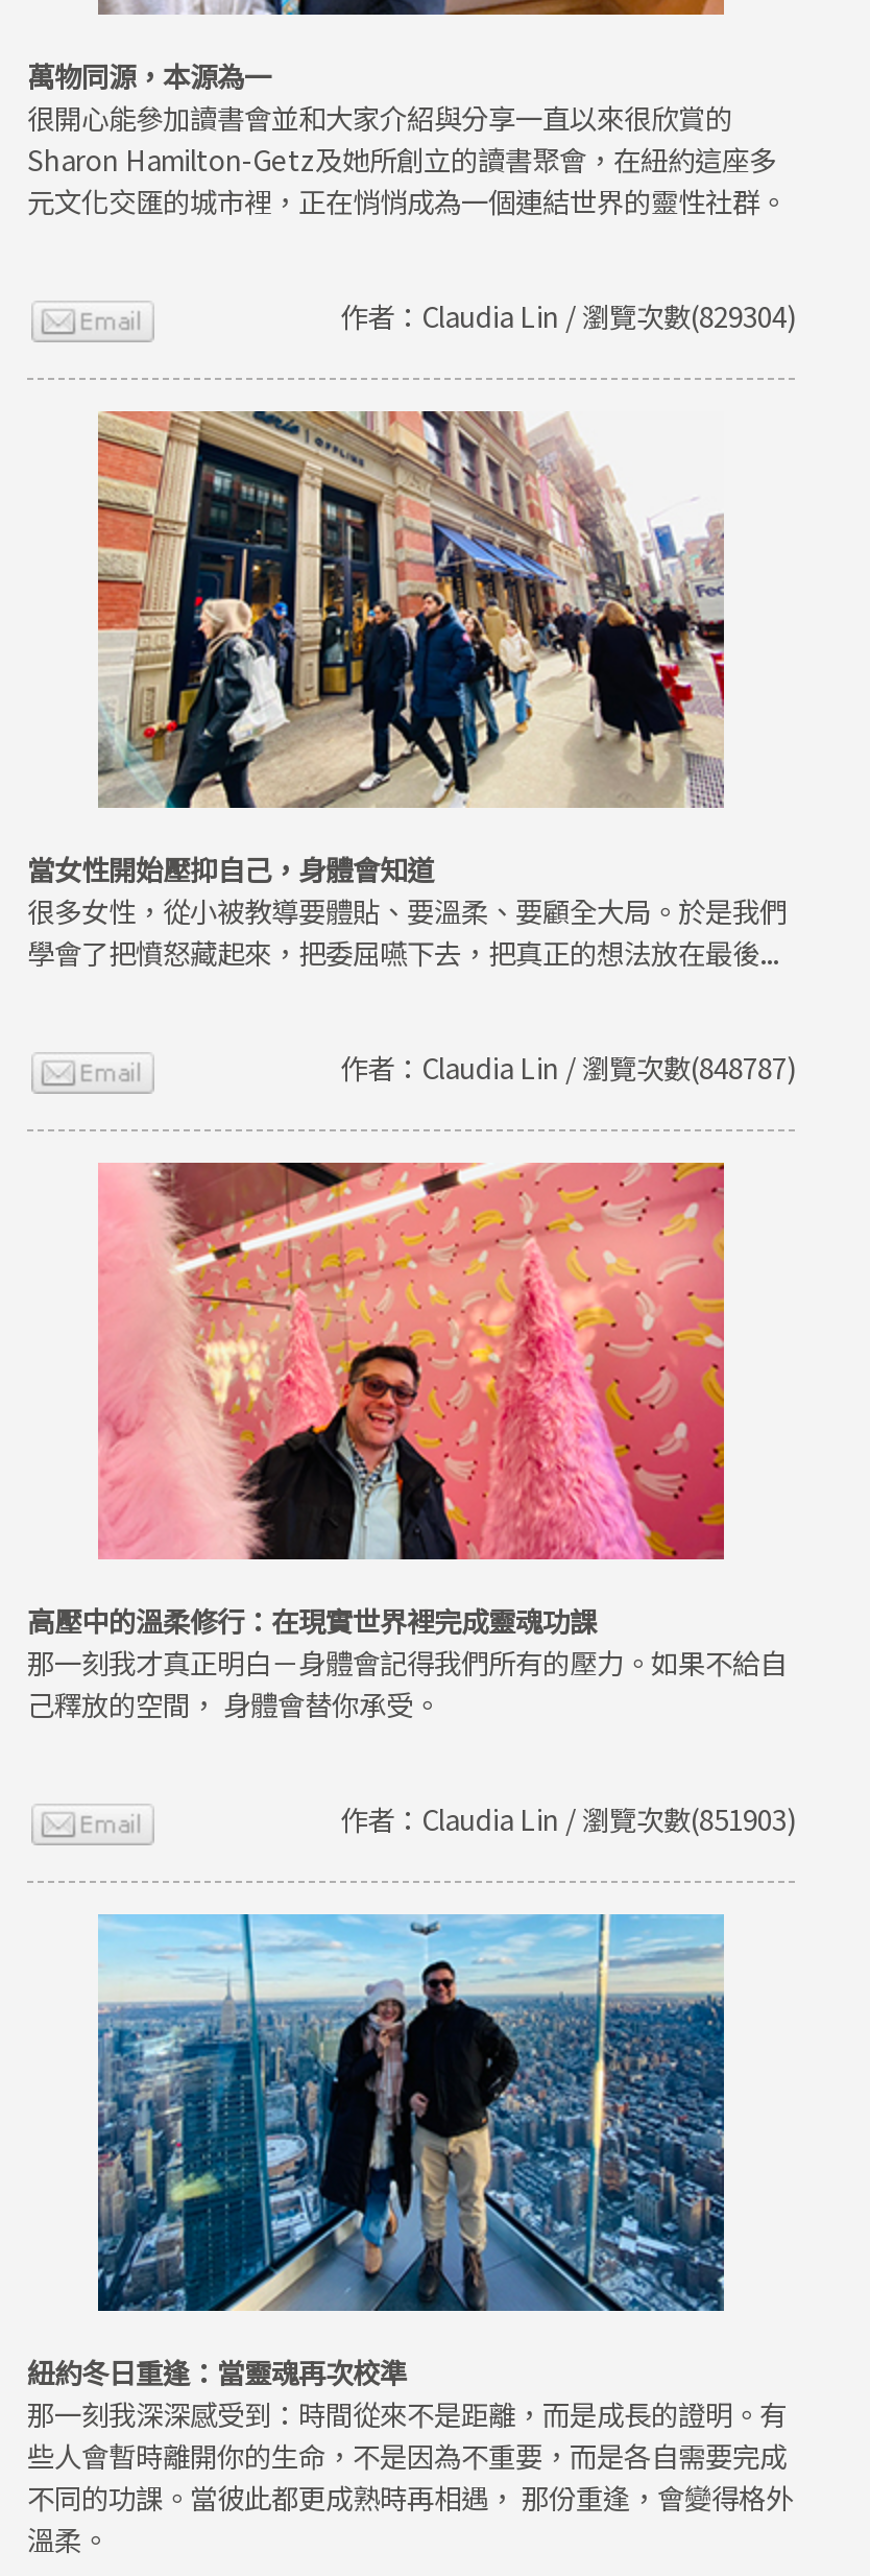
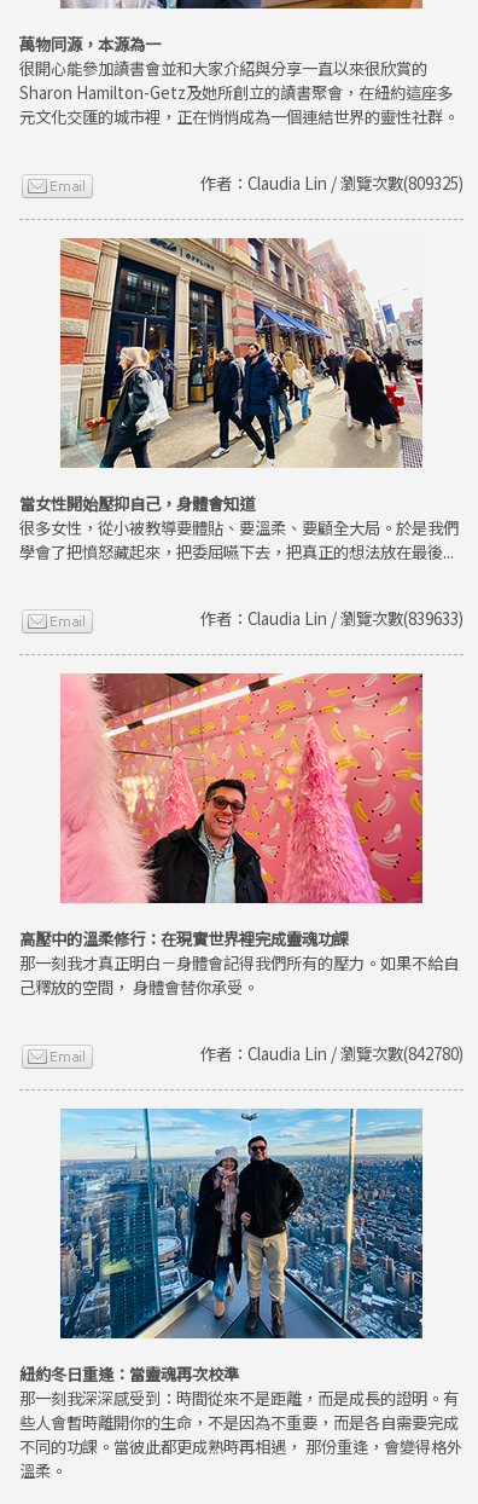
[340,296,795,335] 作者：Claudia Lin / 瀏覽次數(829304) -> [200,171,464,194] 作者：Claudia Lin / 瀏覽次數(809325)
[340,1047,795,1087] 作者：Claudia Lin / 瀏覽次數(848787) -> [200,607,464,630] 作者：Claudia Lin / 瀏覽次數(839633)
[340,1799,795,1838] 作者：Claudia Lin / 瀏覽次數(851903) -> [200,1042,464,1065] 作者：Claudia Lin / 瀏覽次數(842780)

